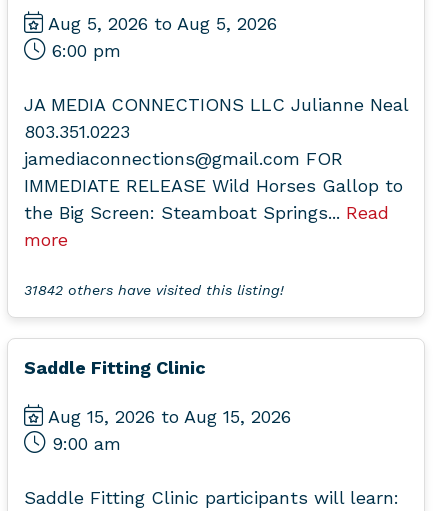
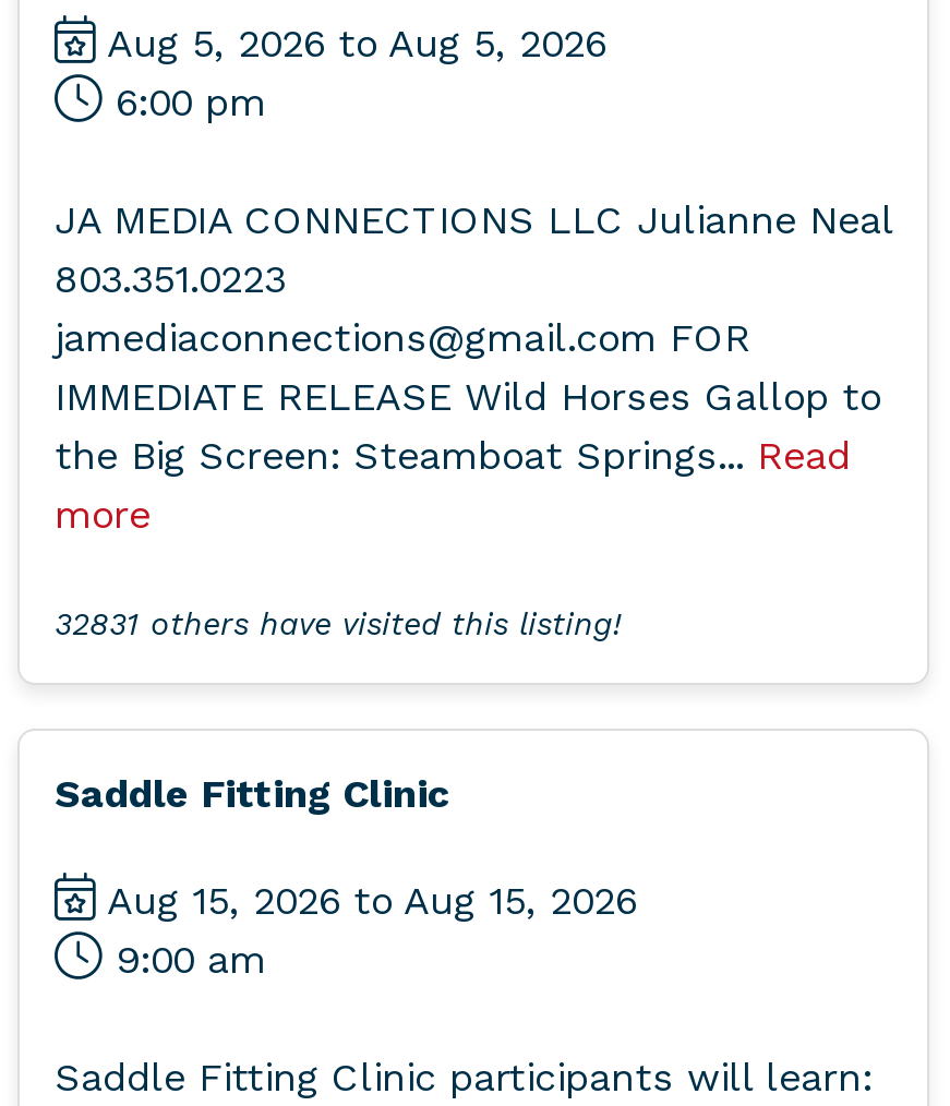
[24,282,284,298] 31842 others have visited this listing! -> [55,606,622,641] 32831 others have visited this listing!

